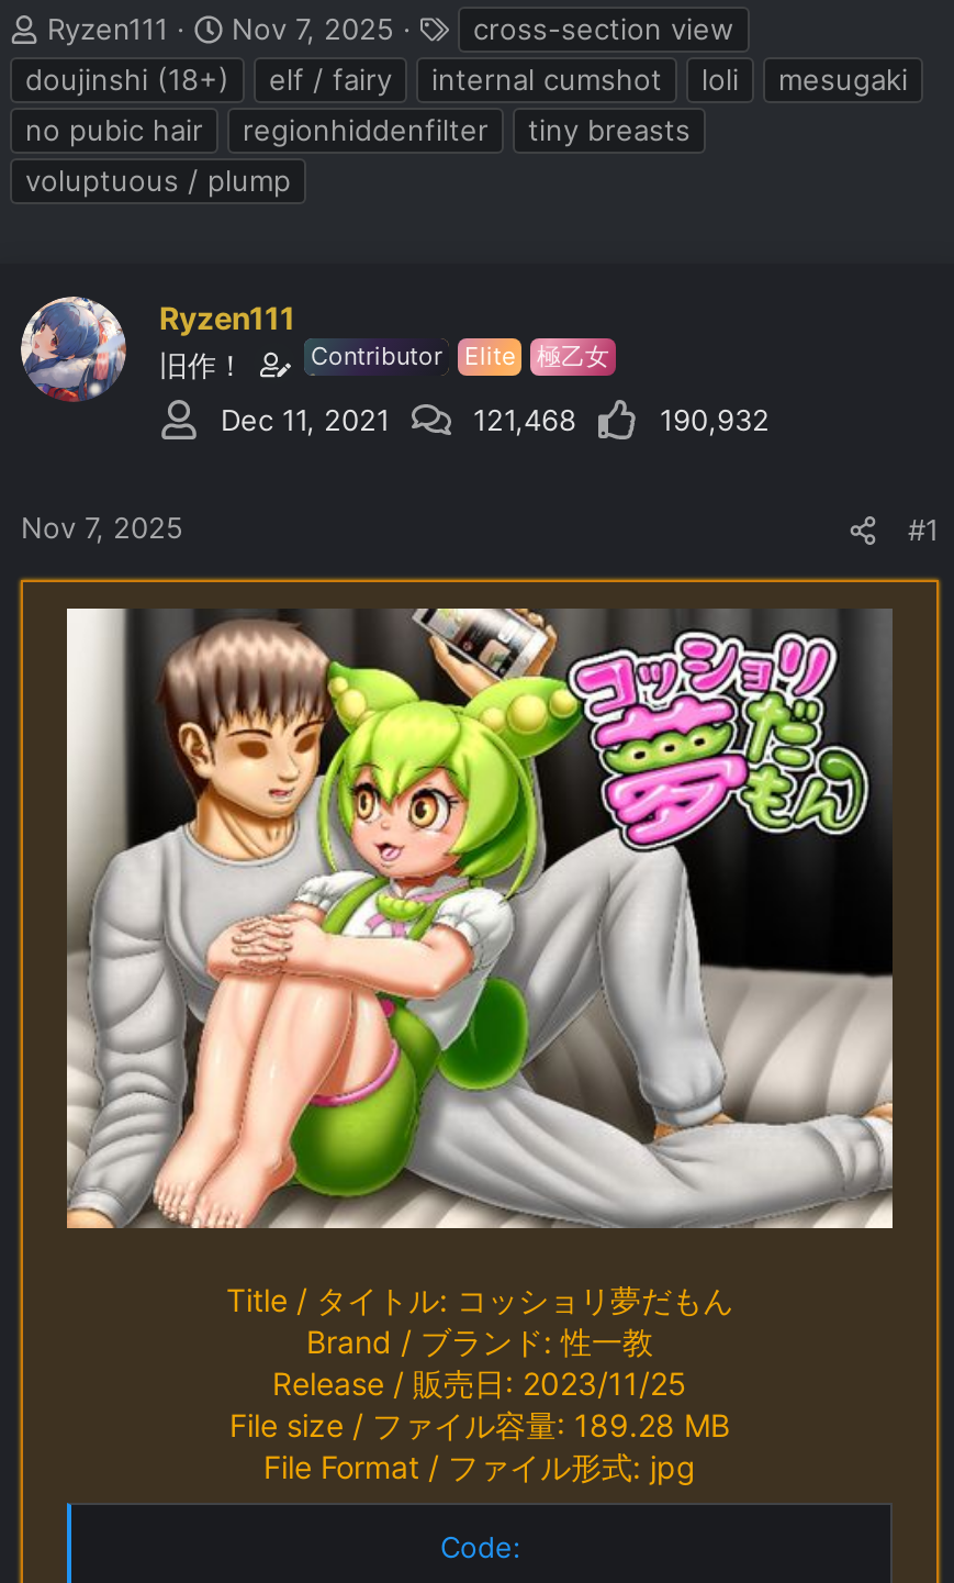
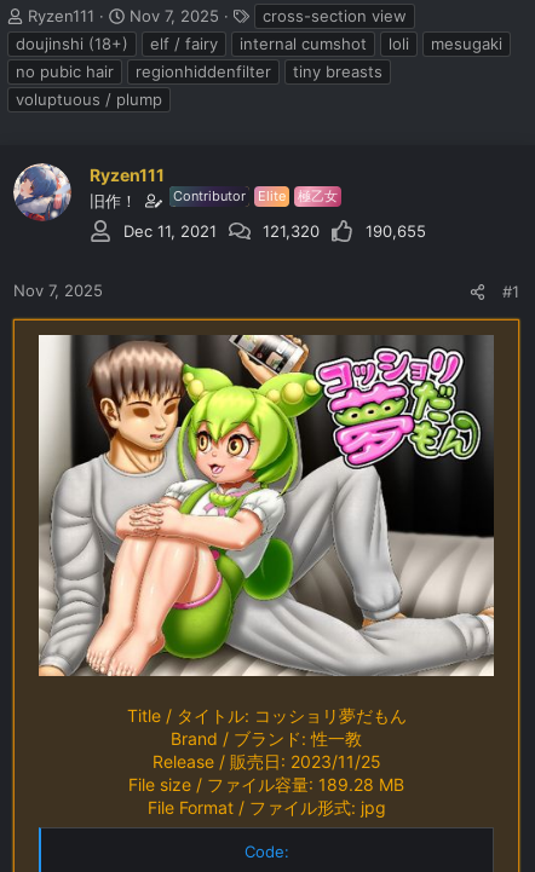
[473,403,576,438] 121,468 -> [263,222,320,241] 121,320
[660,403,770,438] 190,932 -> [366,222,426,241] 190,655

